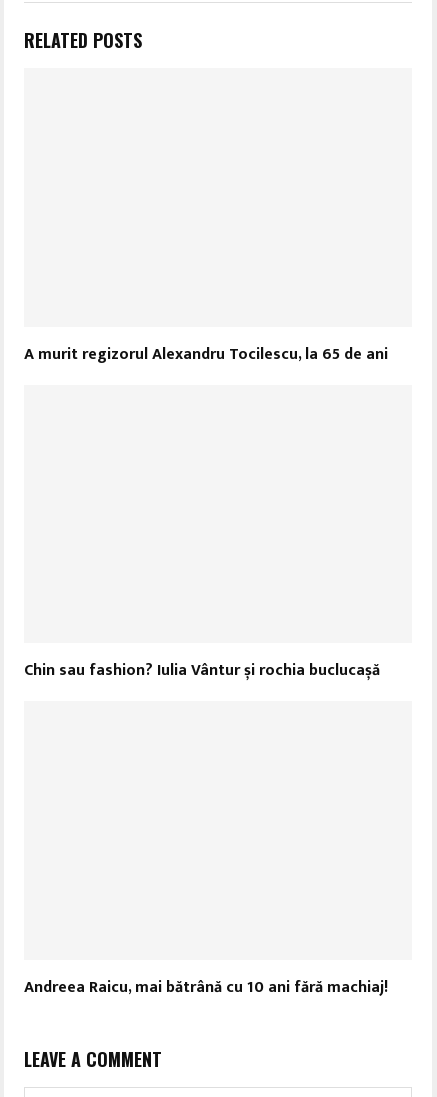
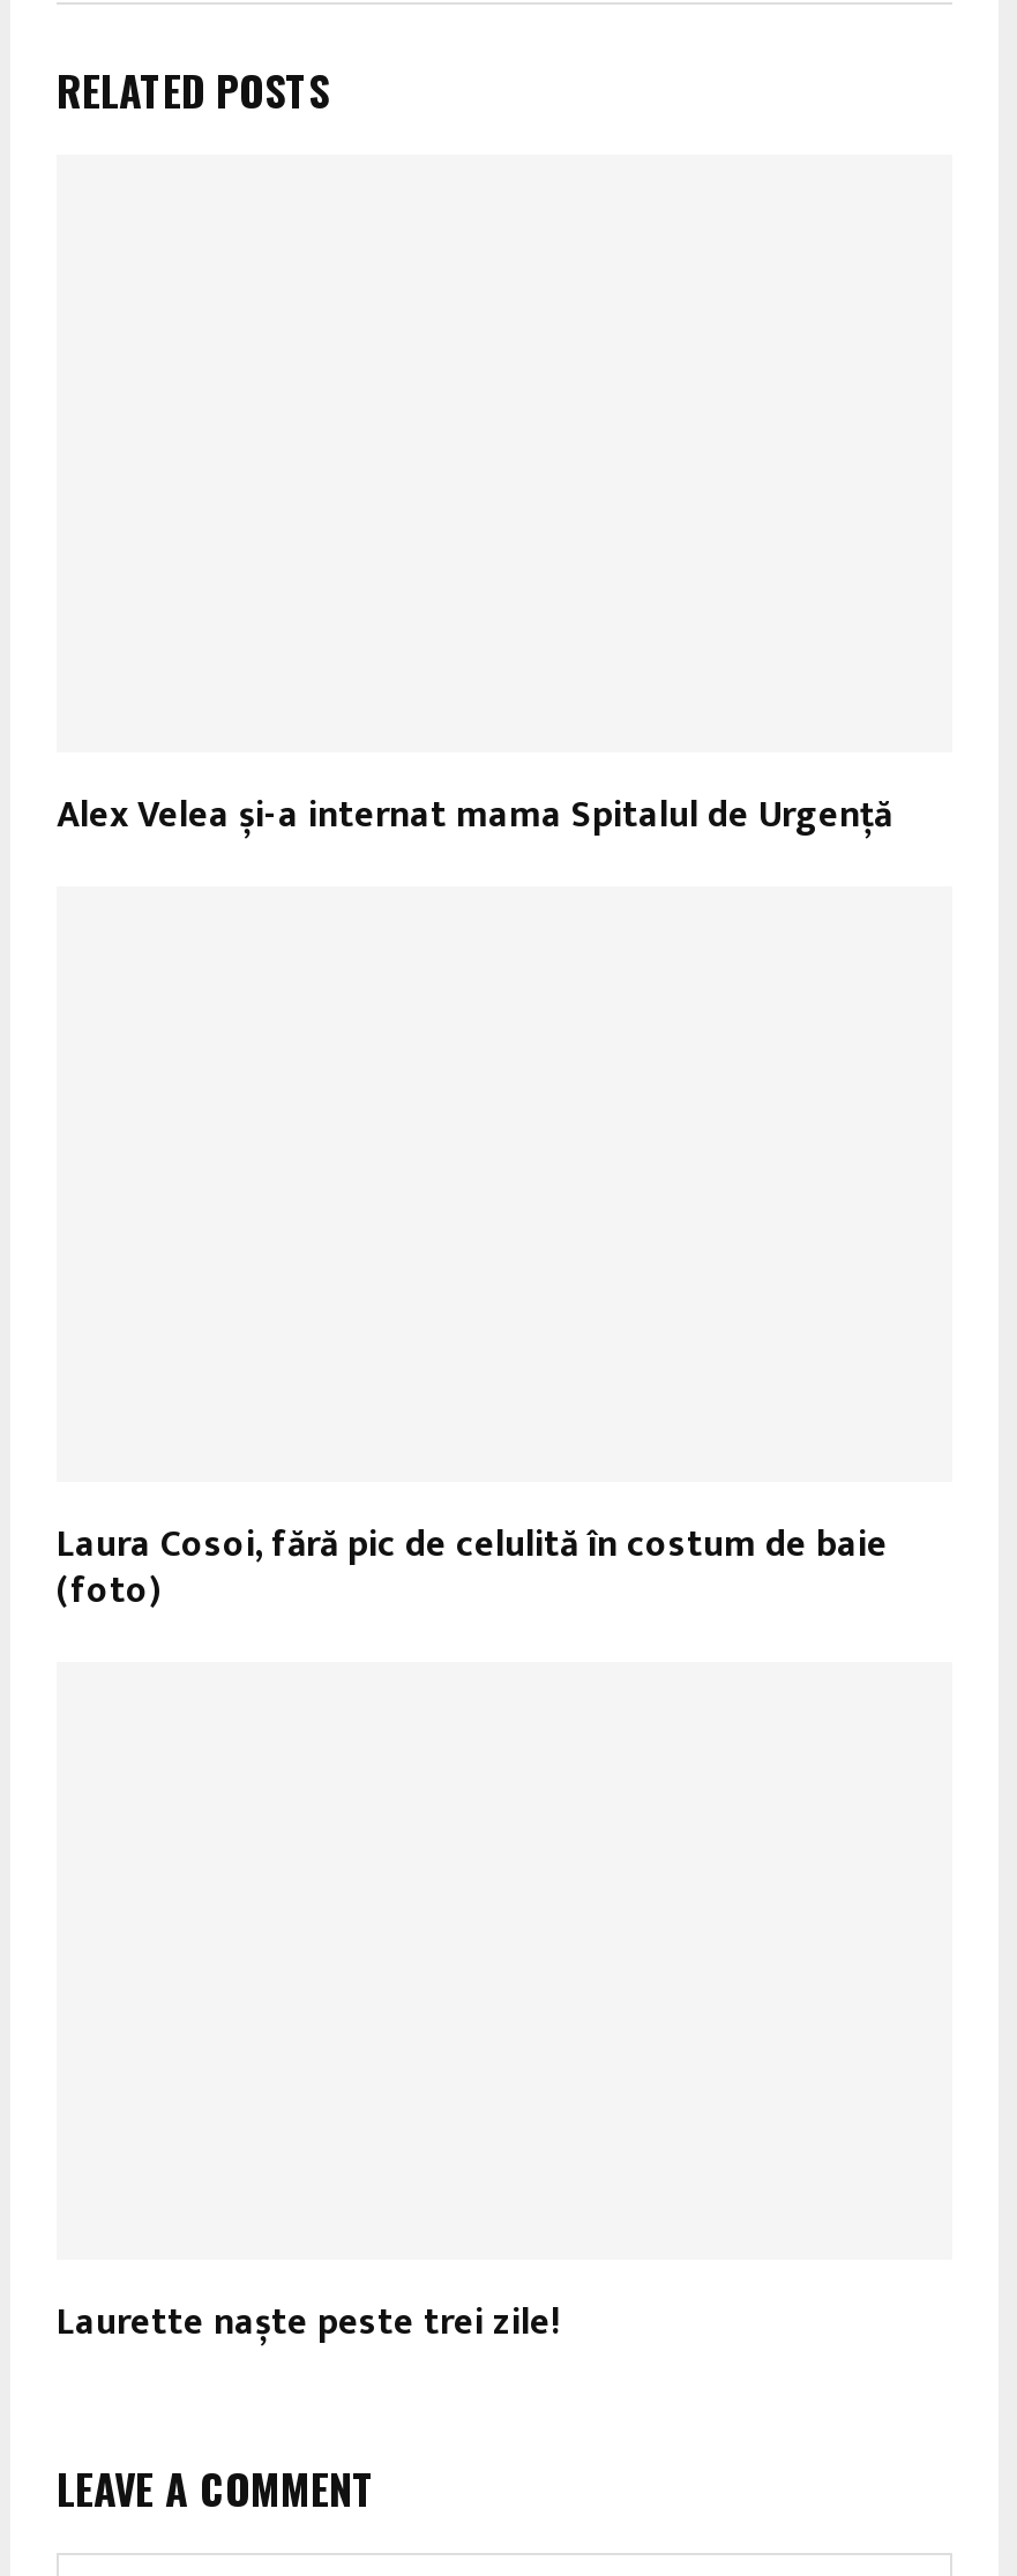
[24,341,388,368] A murit regizorul Alexandru Tocilescu, la 65 de ani -> [57,784,892,846] Alex Velea și-a internat mama Spitalul de Urgență
[24,657,380,684] Chin sau fashion? Iulia Vântur și rochia buclucașă -> [57,1515,888,1623] Laura Cosoi, fără pic de celulită în costum de baie | (foto)
[24,974,388,1001] Andreea Raicu, mai bătrână cu 10 ani fără machiaj! -> [57,2292,560,2354] Laurette naște peste trei zile!

